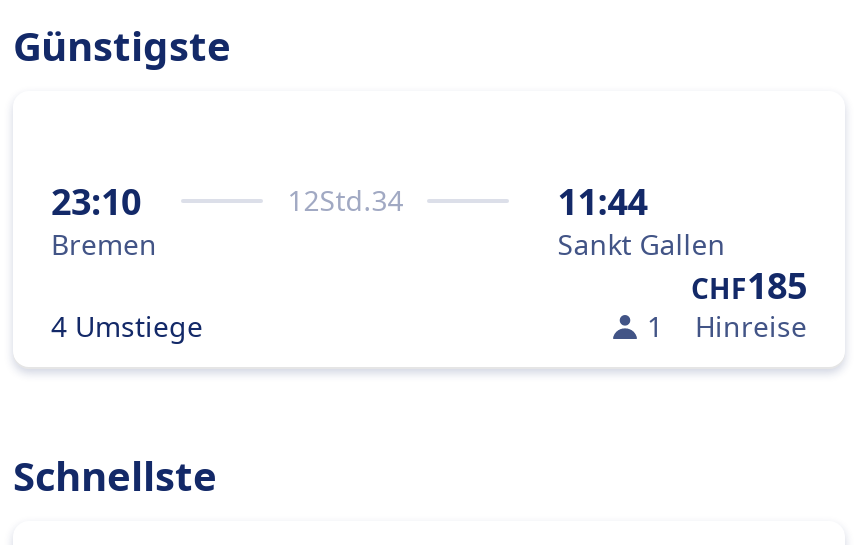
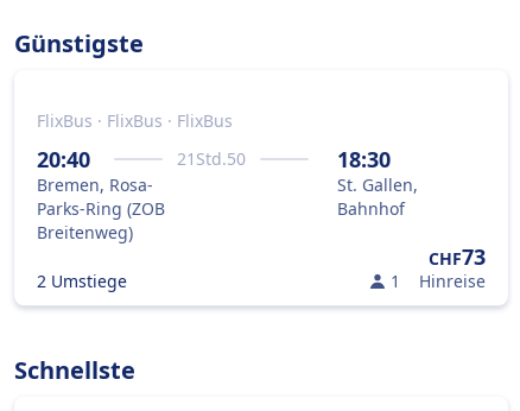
[51,177,403,263] 23:10 | 12Std.34 | Bremen -> [37,109,246,244] FlixBus · FlixBus · FlixBus | 20:40 | 21 Std.50 | Bremen, Rosa- | Parks-Ring (ZOB | Breitenweg)
[558,177,807,309] 11:44 | Sankt Gallen | CHF185 -> [338,145,486,271] 18:30 | St. Gallen, | Bahnhof | CHF73
[51,307,203,345] 4 Umstiege -> [37,270,127,292] 2 Umstiege

